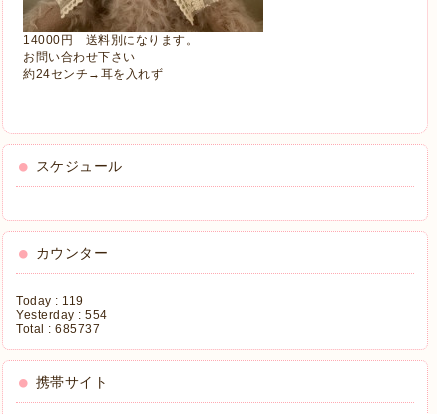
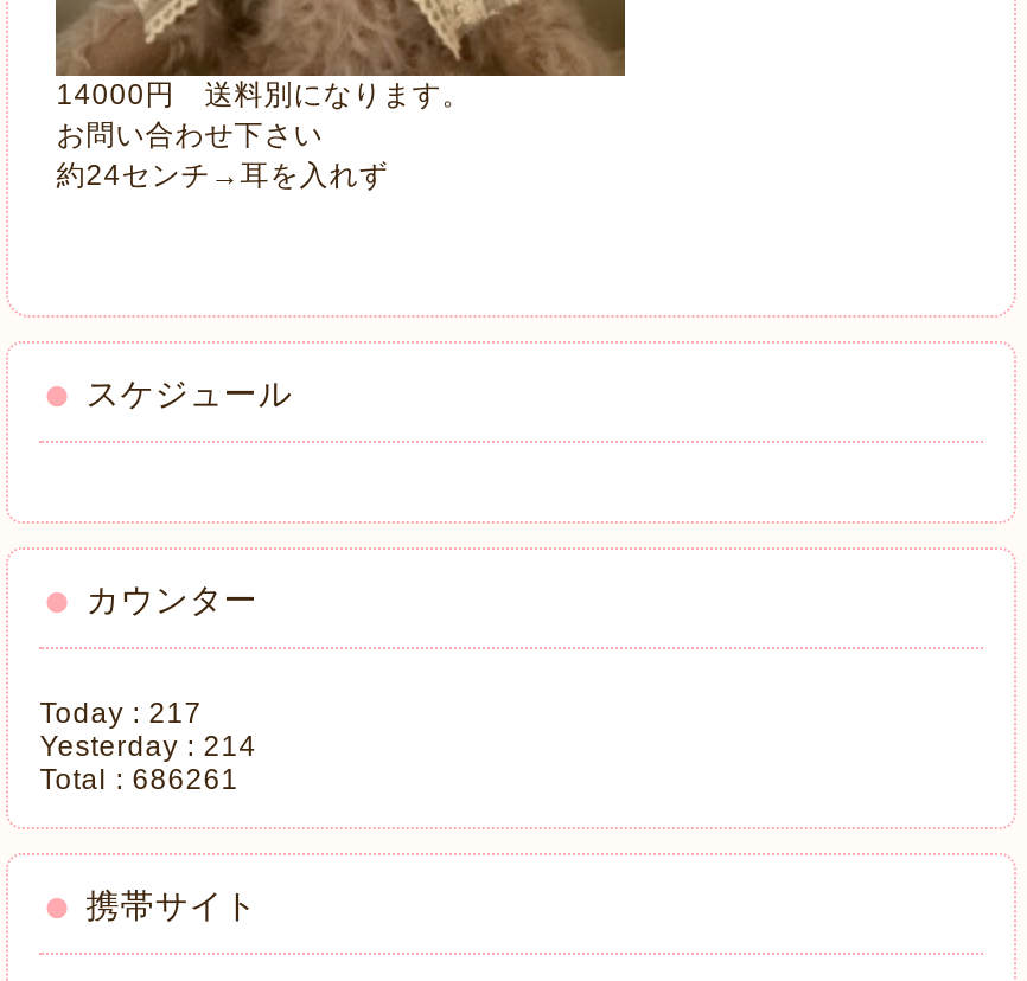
[16,294,84,308] Today : 119 -> [40,697,202,730] Today : 217
[16,308,108,322] Yesterday : 554 -> [40,730,257,763] Yesterday : 214
[16,322,100,336] Total : 685737 -> [40,763,239,796] Total : 686261

